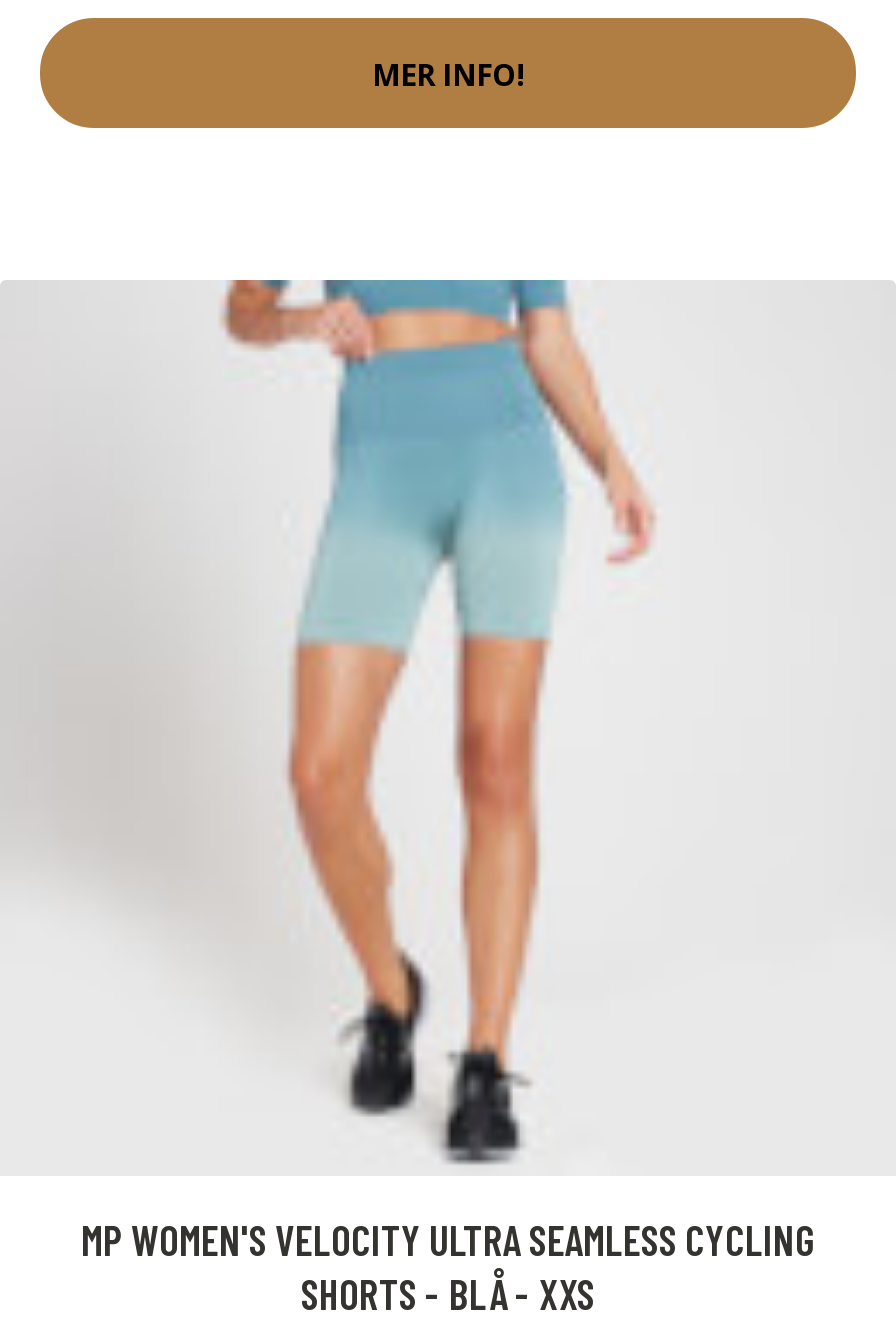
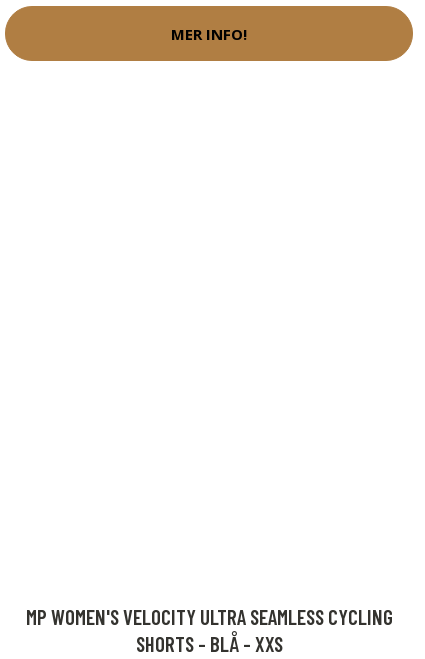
[6,278,890,1172] [image] -> none

